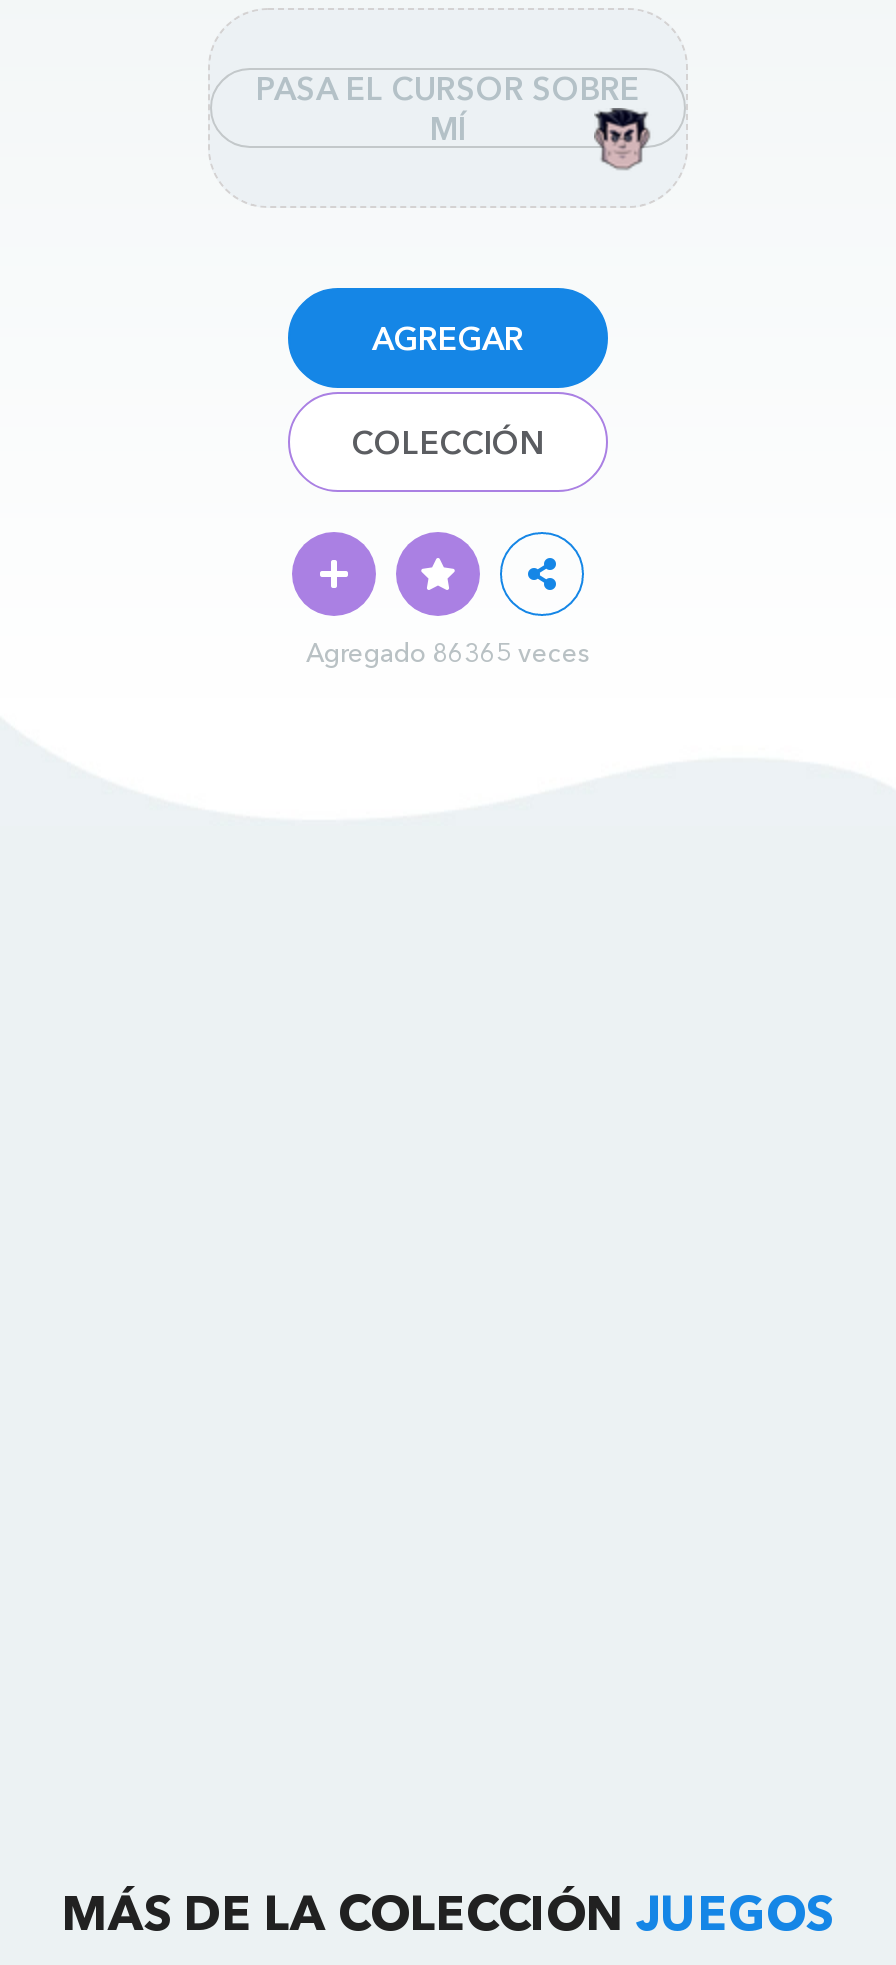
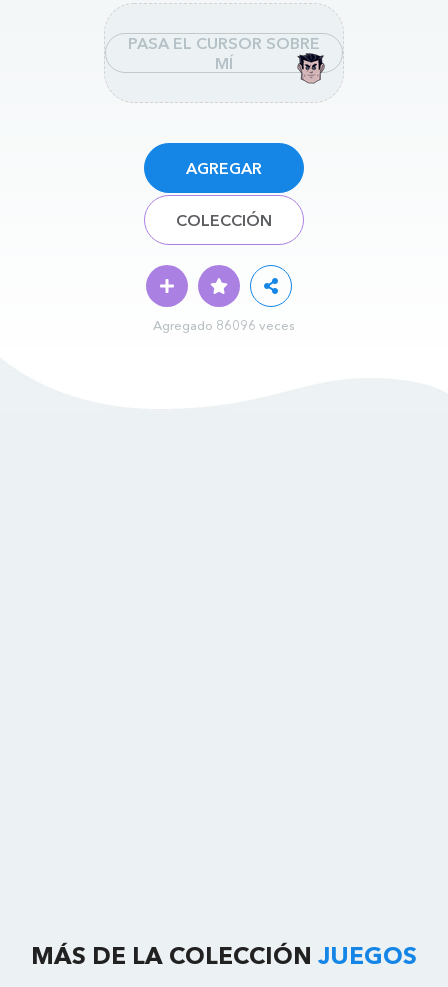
[306,635,590,667] Agregado 86365 veces -> [153,316,295,332] Agregado 86096 veces

